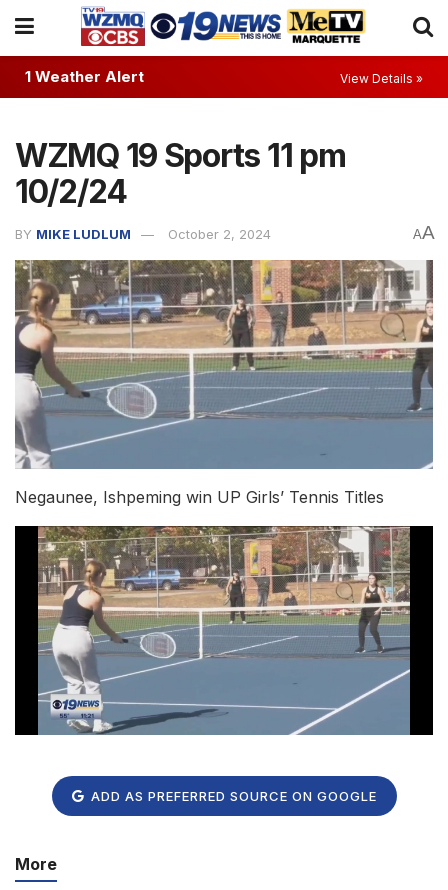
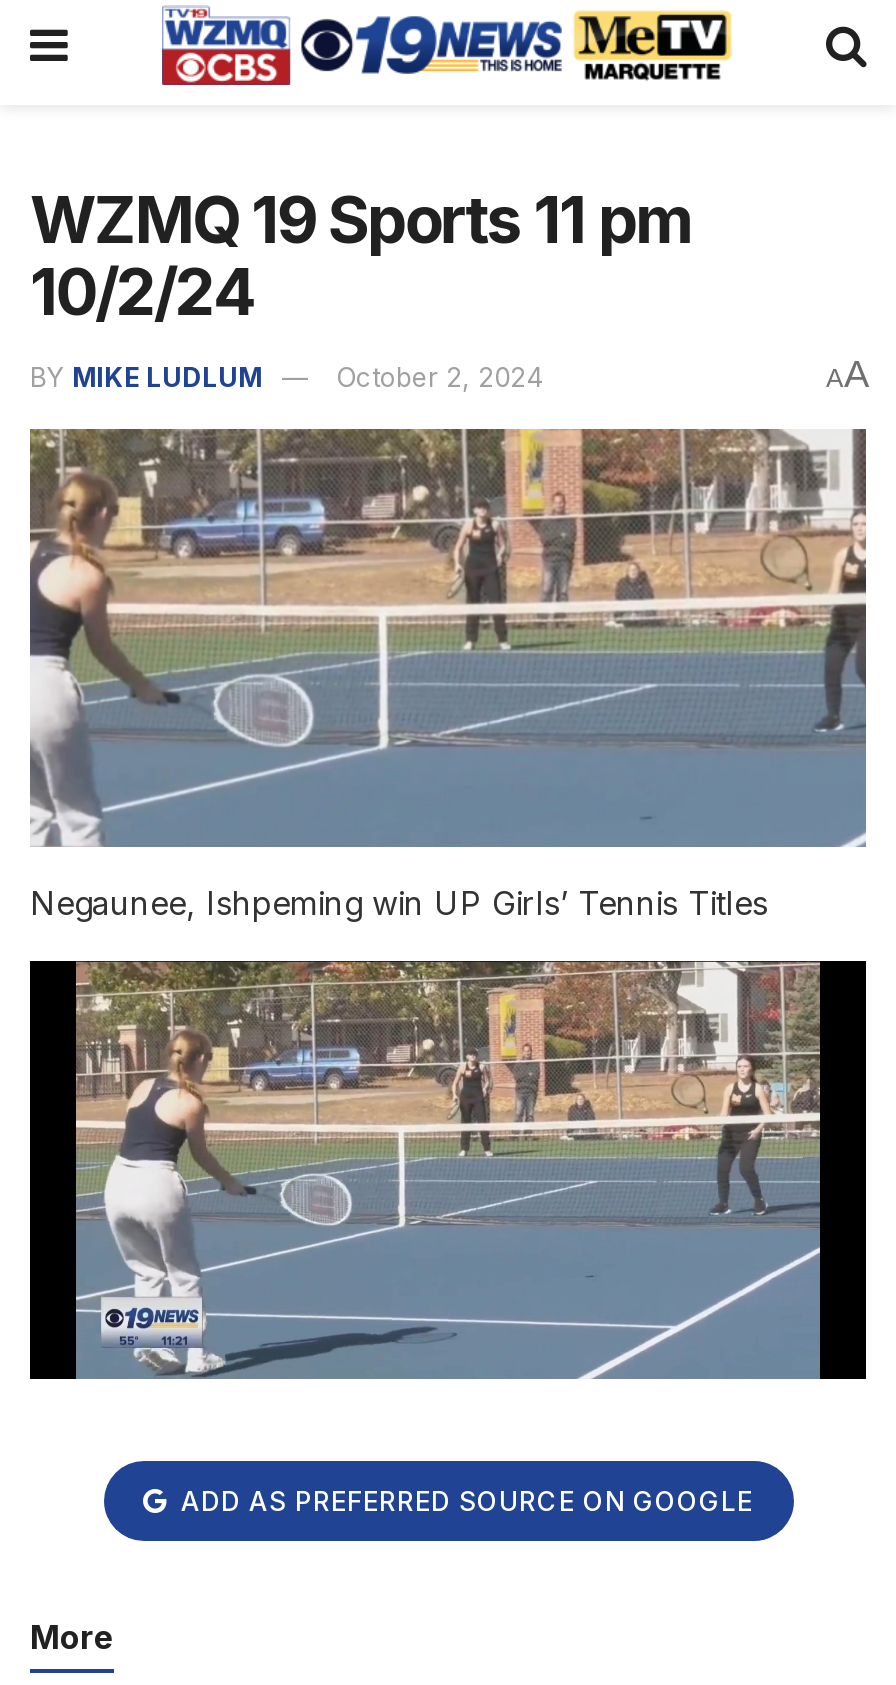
[25,67,423,86] 1 Weather Alert | View Details » -> none

